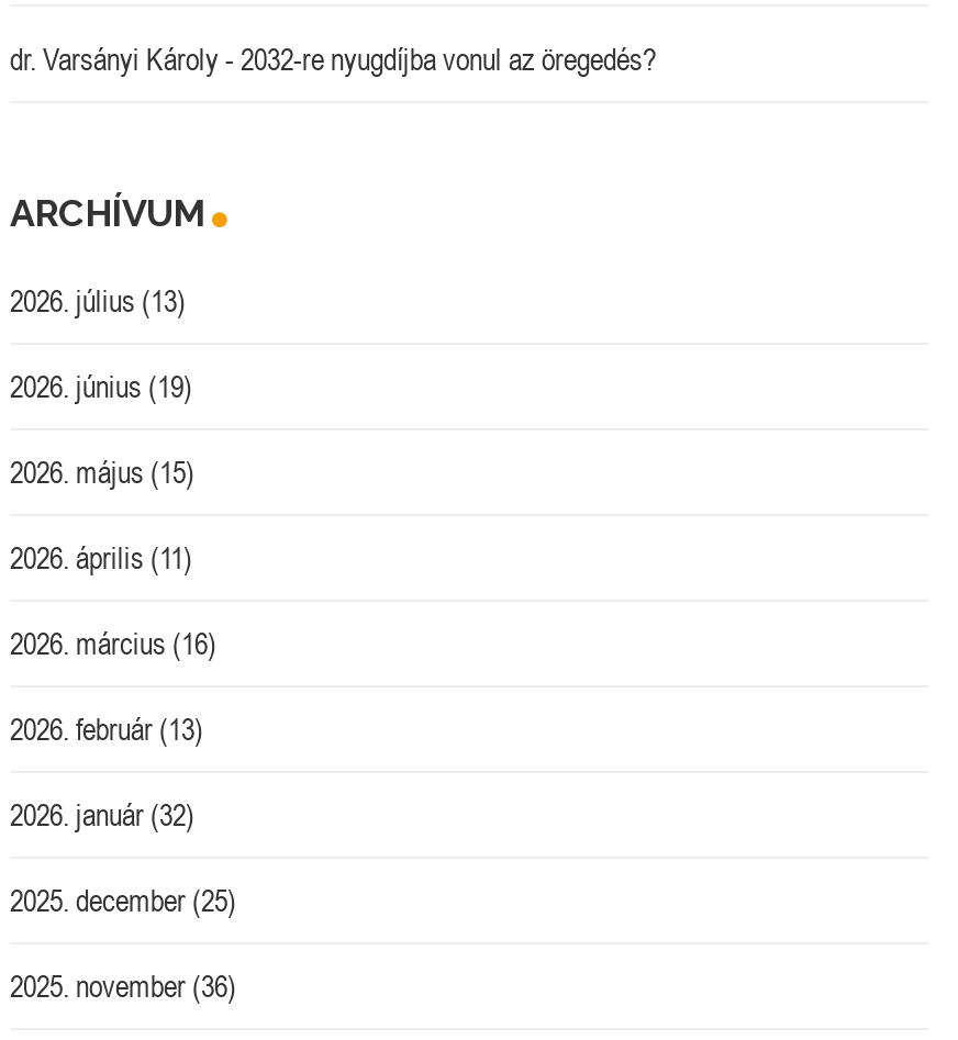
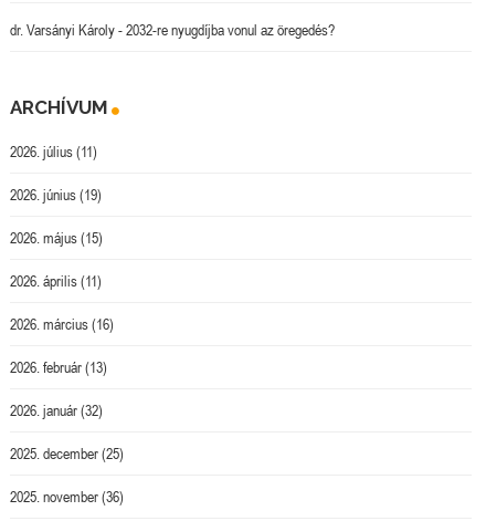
[10,283,186,318] 2026. július (13) -> [10,142,97,160] 2026. július (11)

